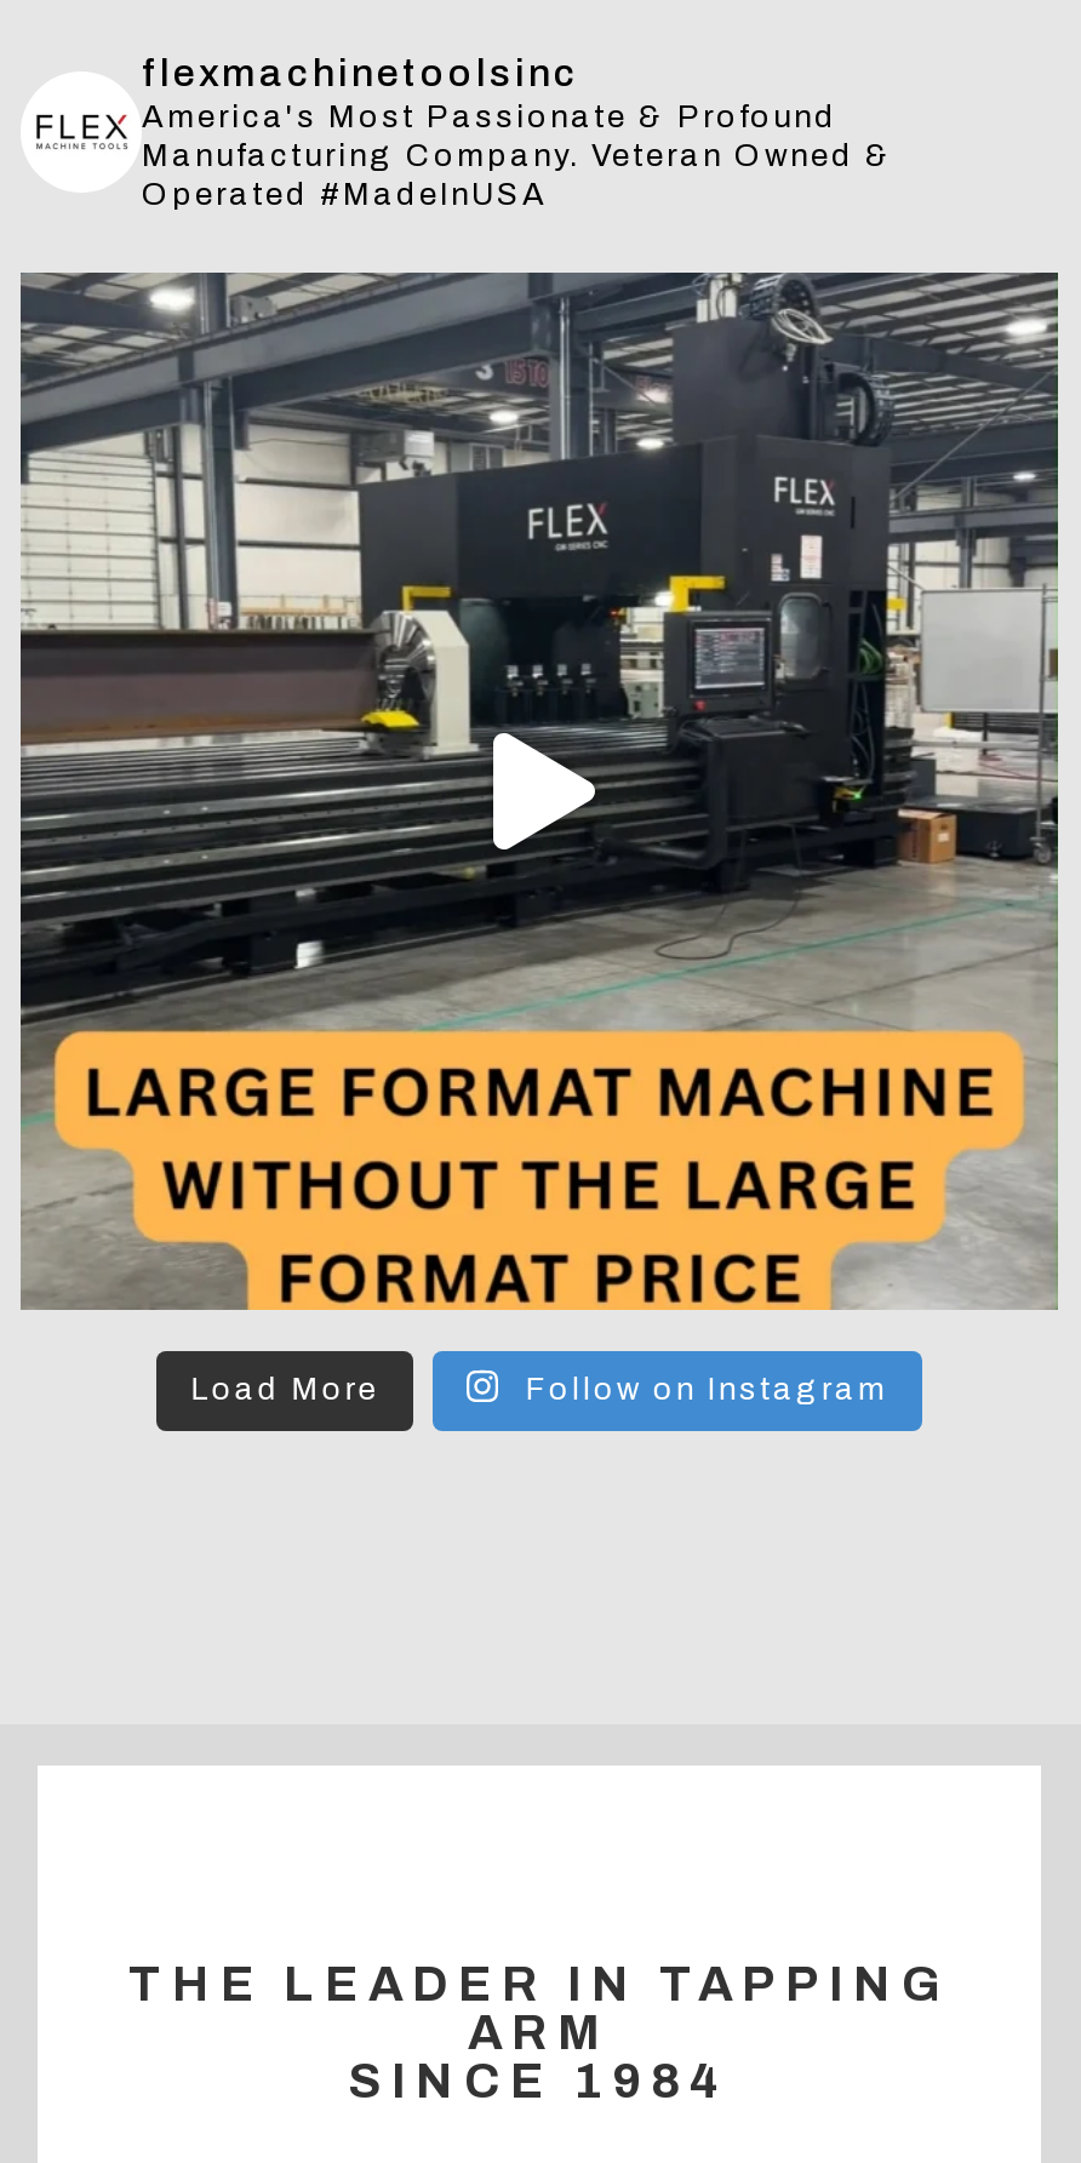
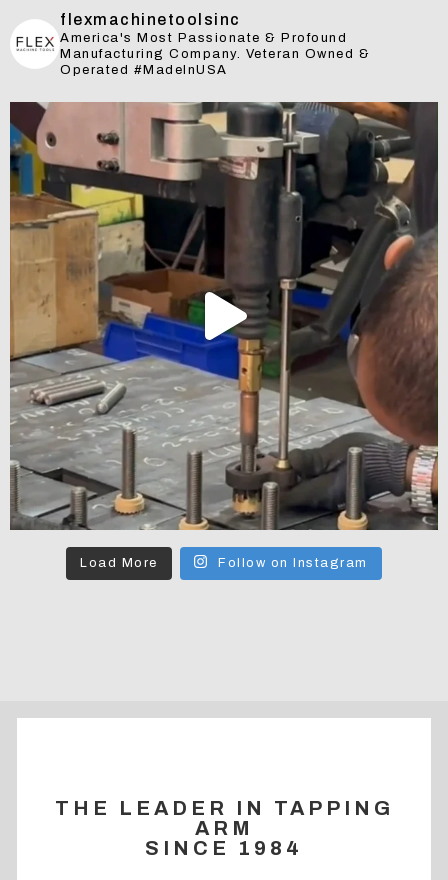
[18,270,1060,1312] [image] -> [9,101,439,531] [image]

